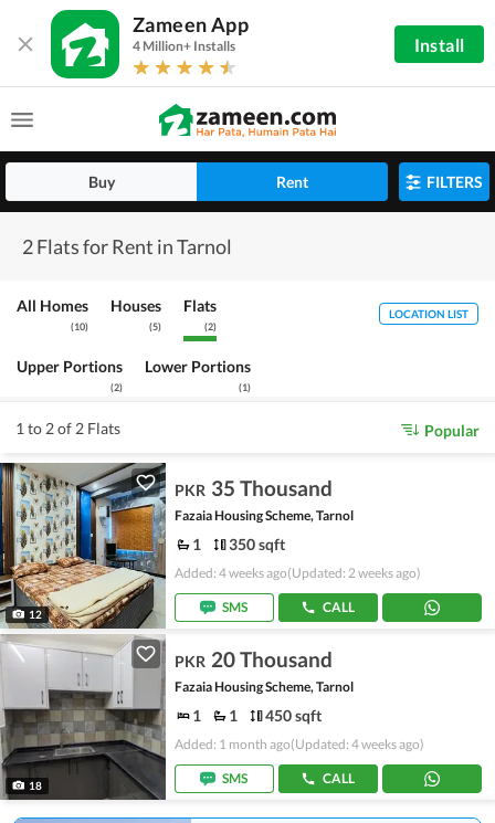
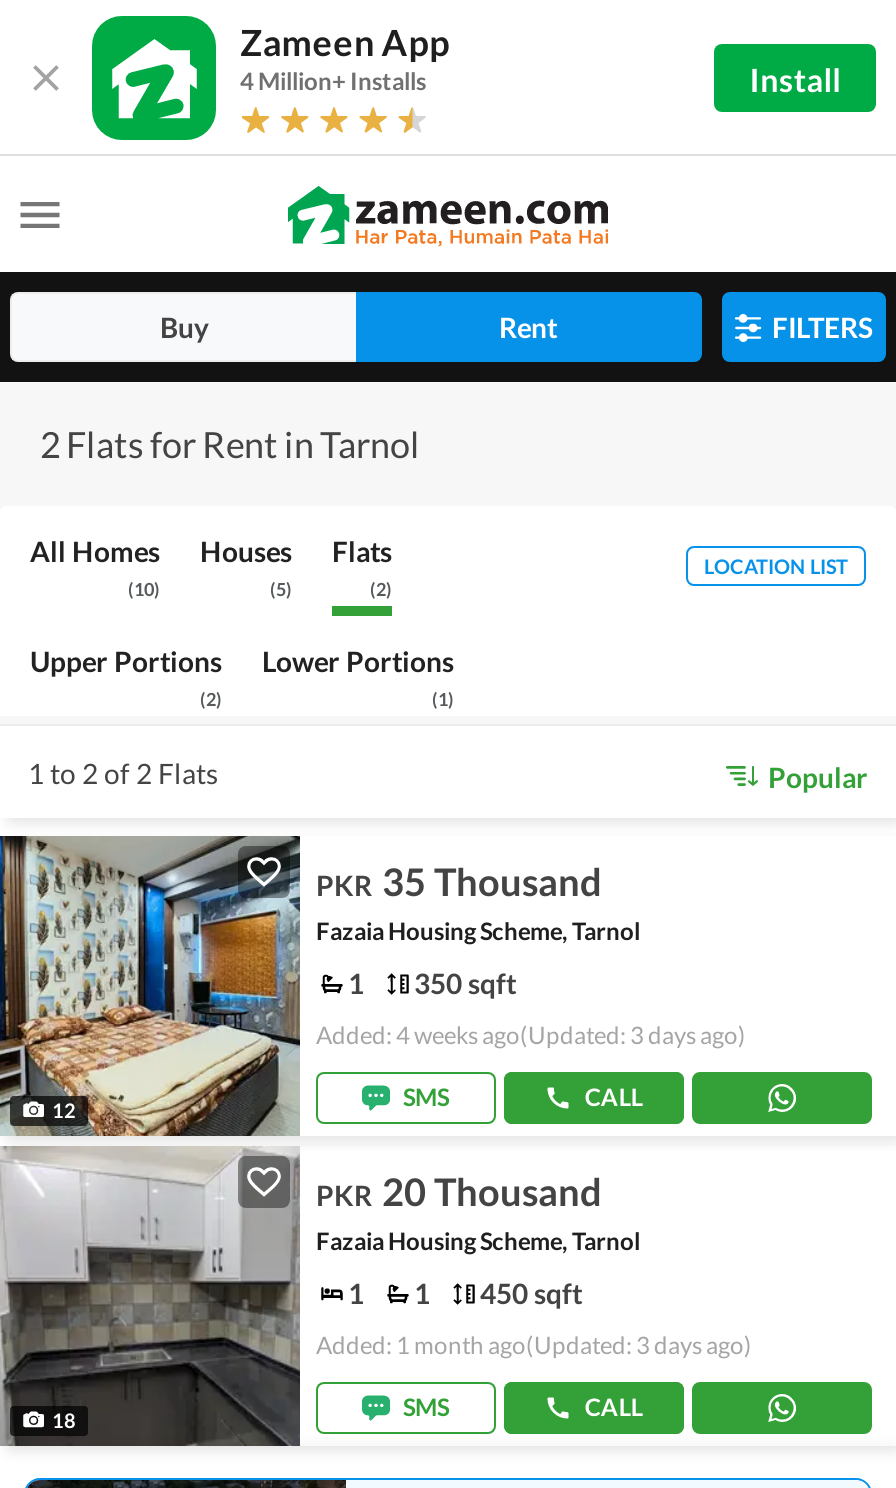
[175,564,421,581] Added: 4 weeks ago(Updated: 2 weeks ago) -> [316,1020,746,1050] Added: 4 weeks ago(Updated: 3 days ago)
[175,736,424,752] Added: 1 month ago(Updated: 4 weeks ago) -> [316,1330,752,1360] Added: 1 month ago(Updated: 3 days ago)

